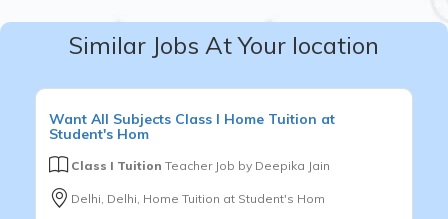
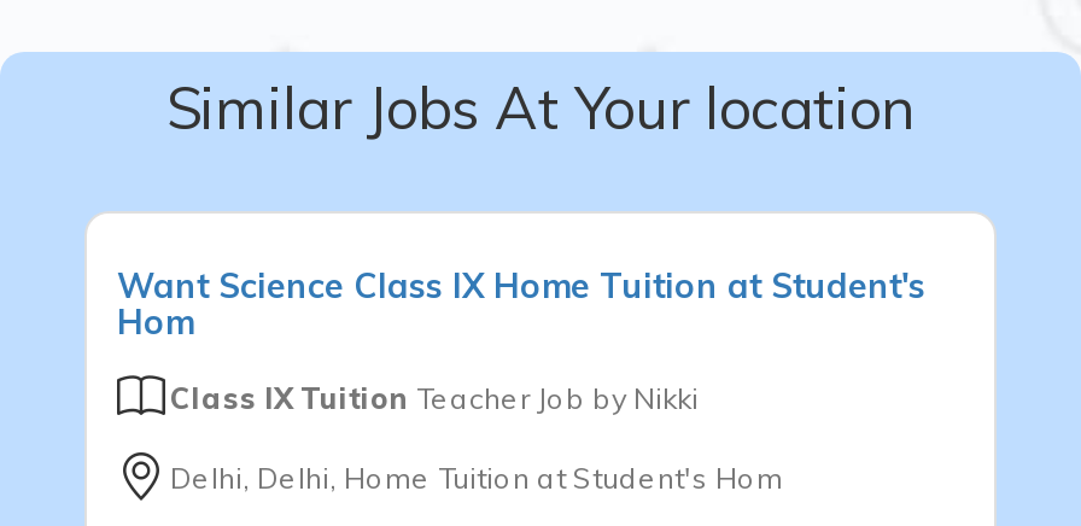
[48,110,334,143] Want All Subjects Class I Home Tuition at | Student's Hom -> [117,264,925,344] Want Science Class IX Home Tuition at Student's | Hom
[70,158,329,173] Class I Tuition Teacher Job by Deepika Jain -> [170,381,699,417] Class IX Tuition Teacher Job by Nikki

